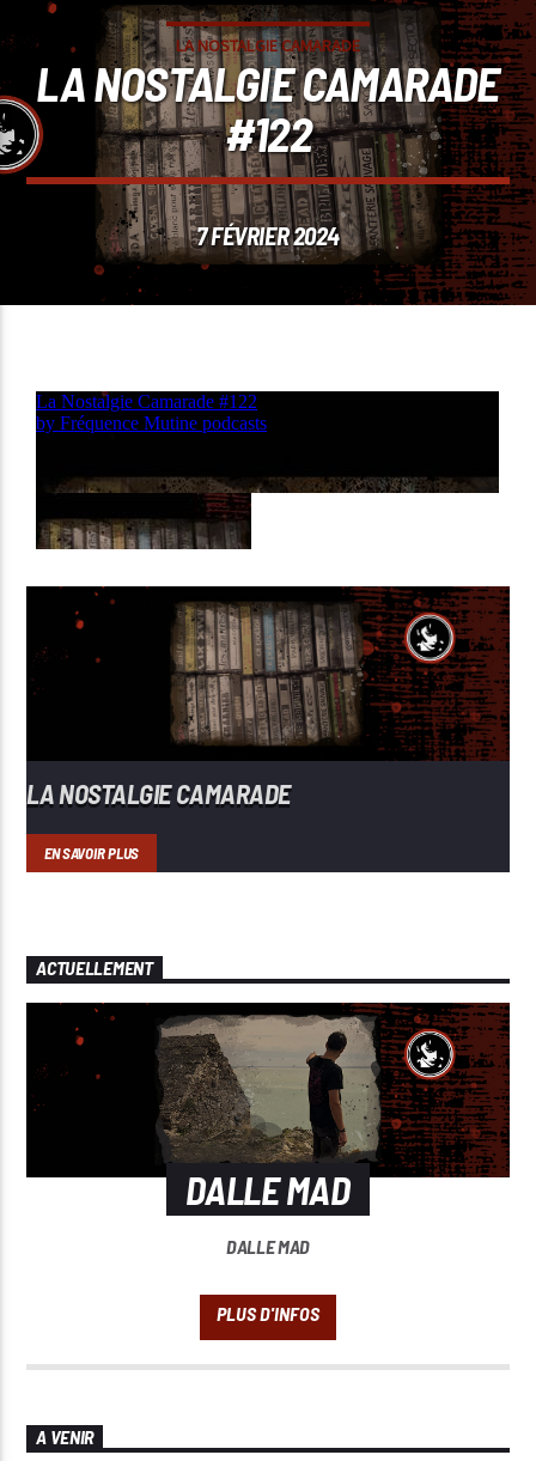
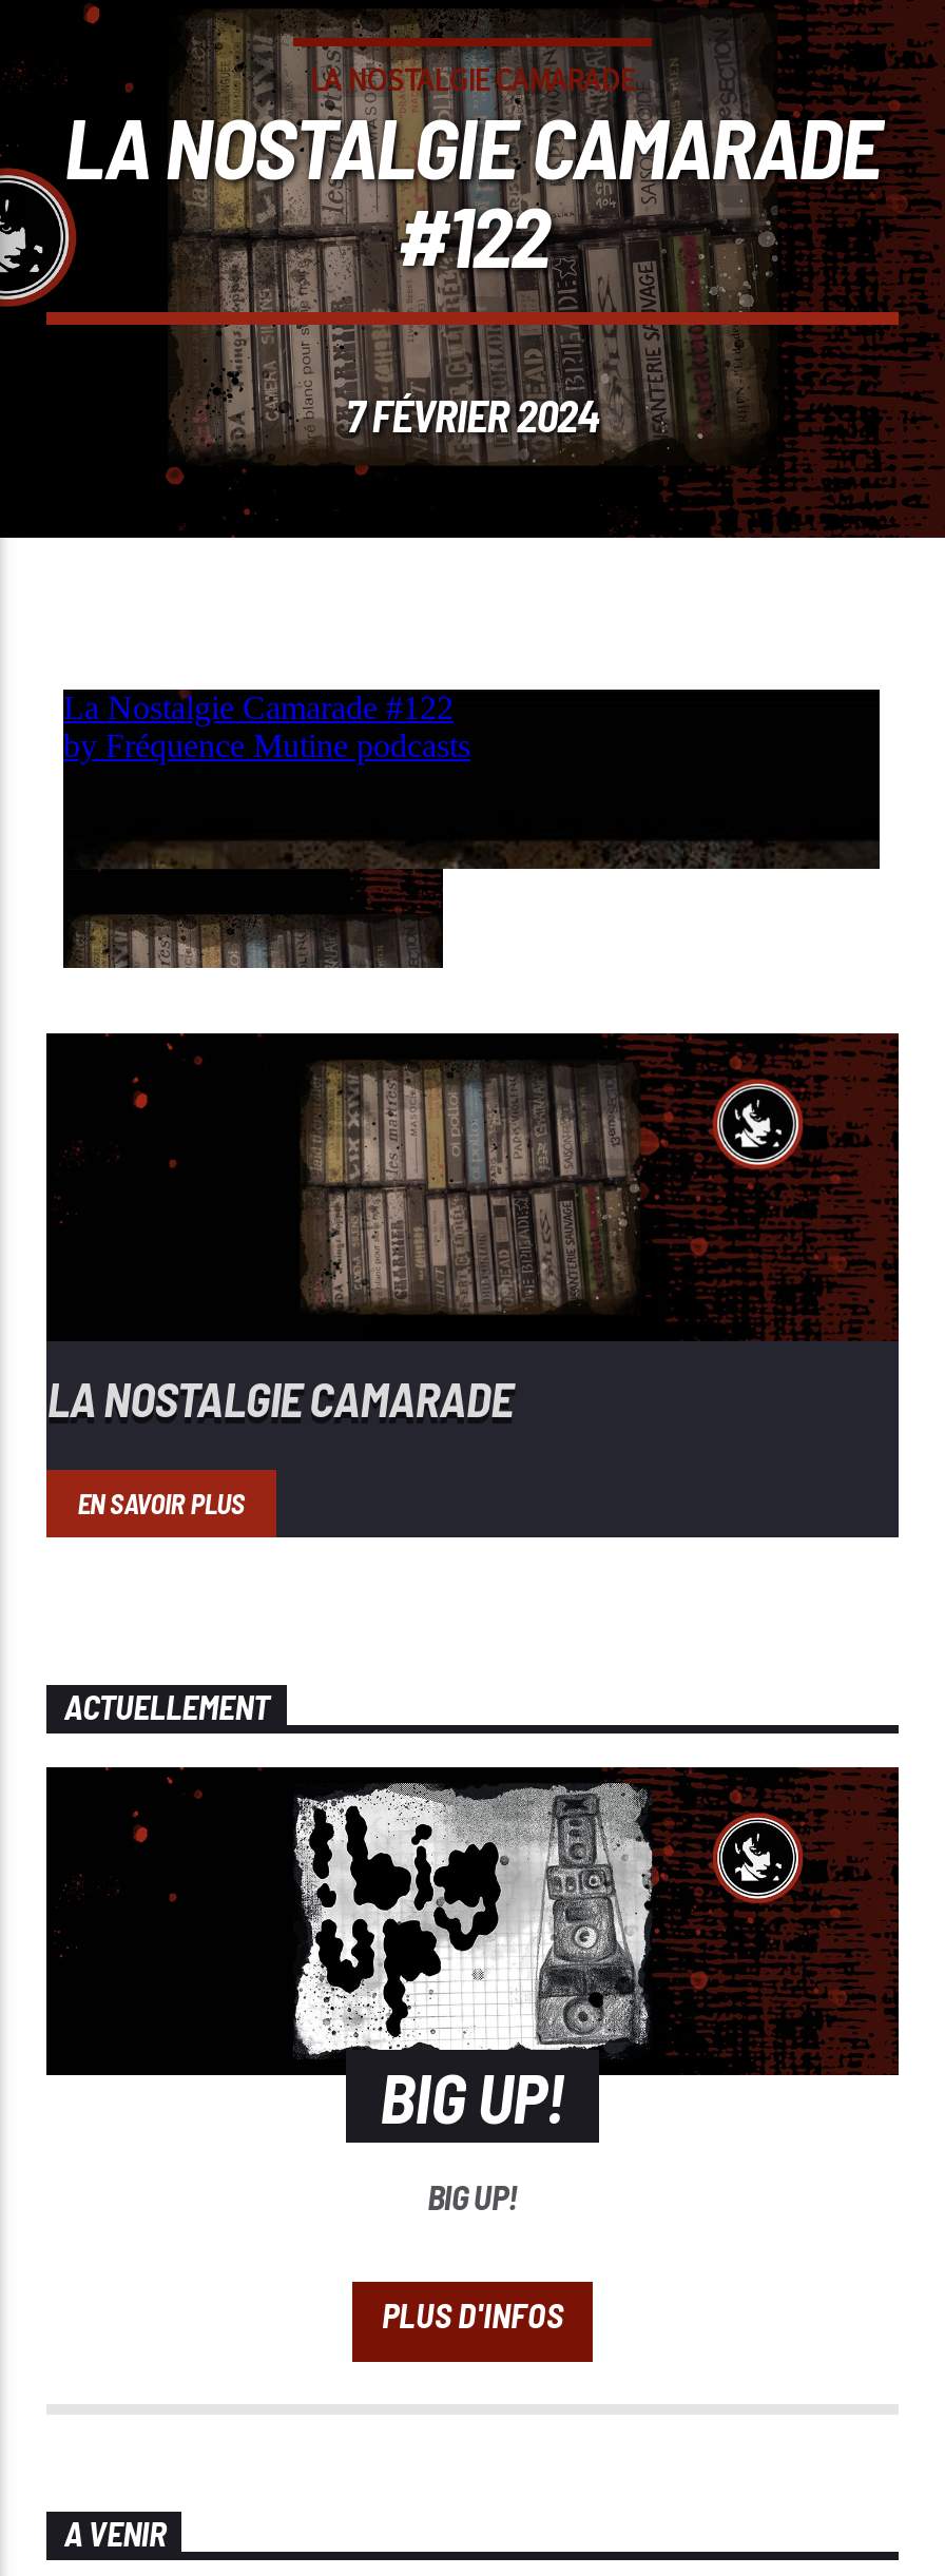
[157,1011,382,1212] [image] | DALLE MAD -> [278,1782,673,2136] [image] | BIG UP!
[226,1235,310,1258] DALLE MAD -> [427,2177,518,2217] BIG UP!

